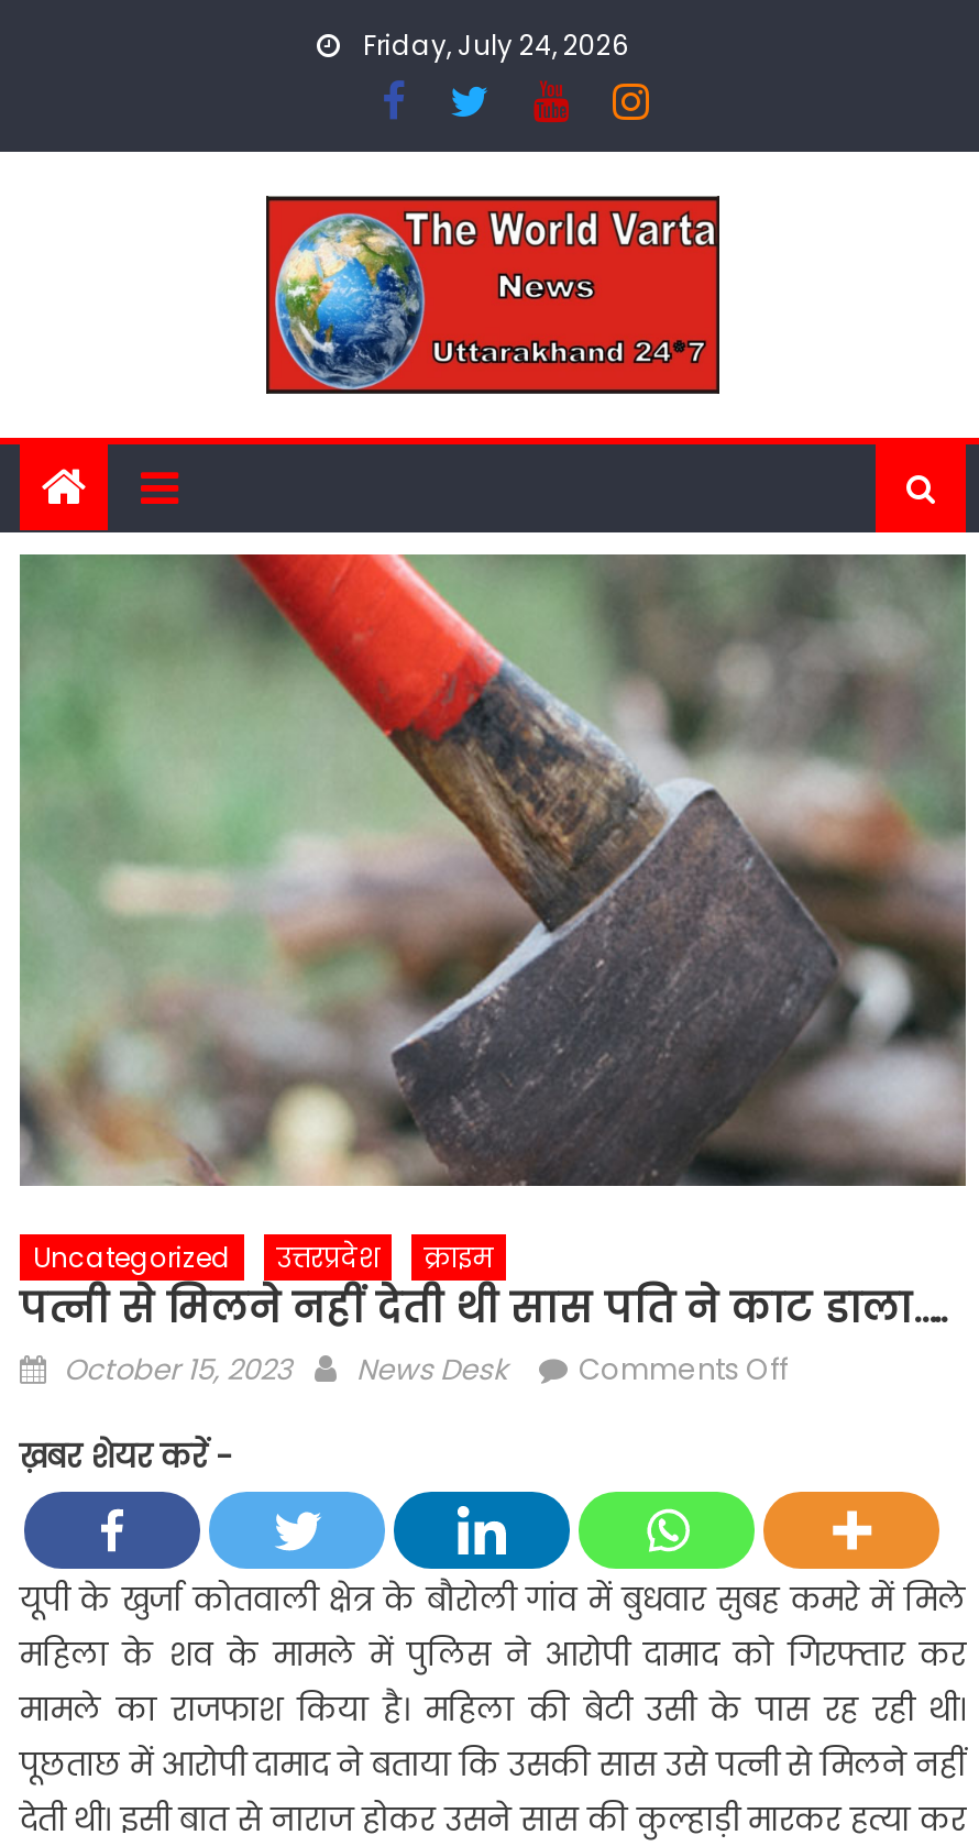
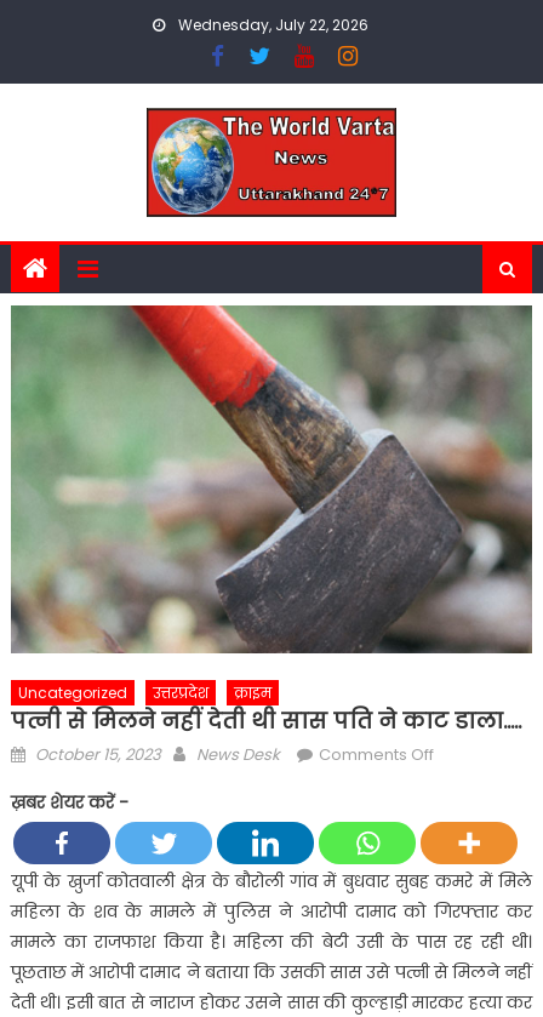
[356,26,629,64] Friday, July 24, 2026 -> [175,15,368,35] Wednesday, July 22, 2026

